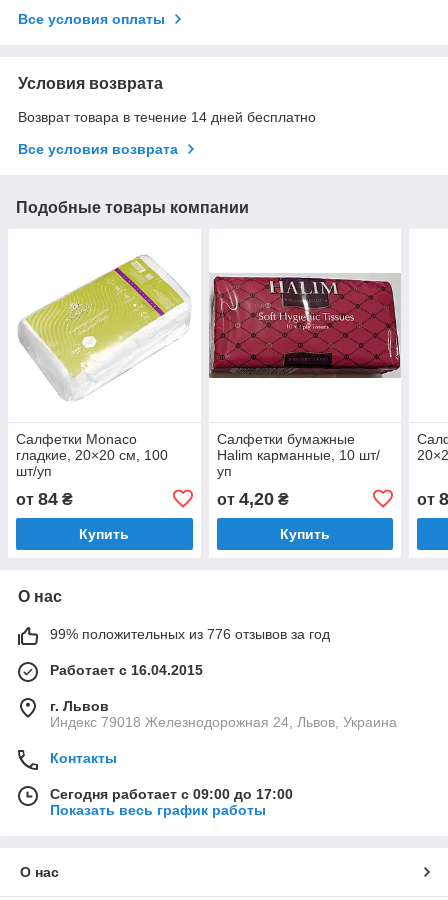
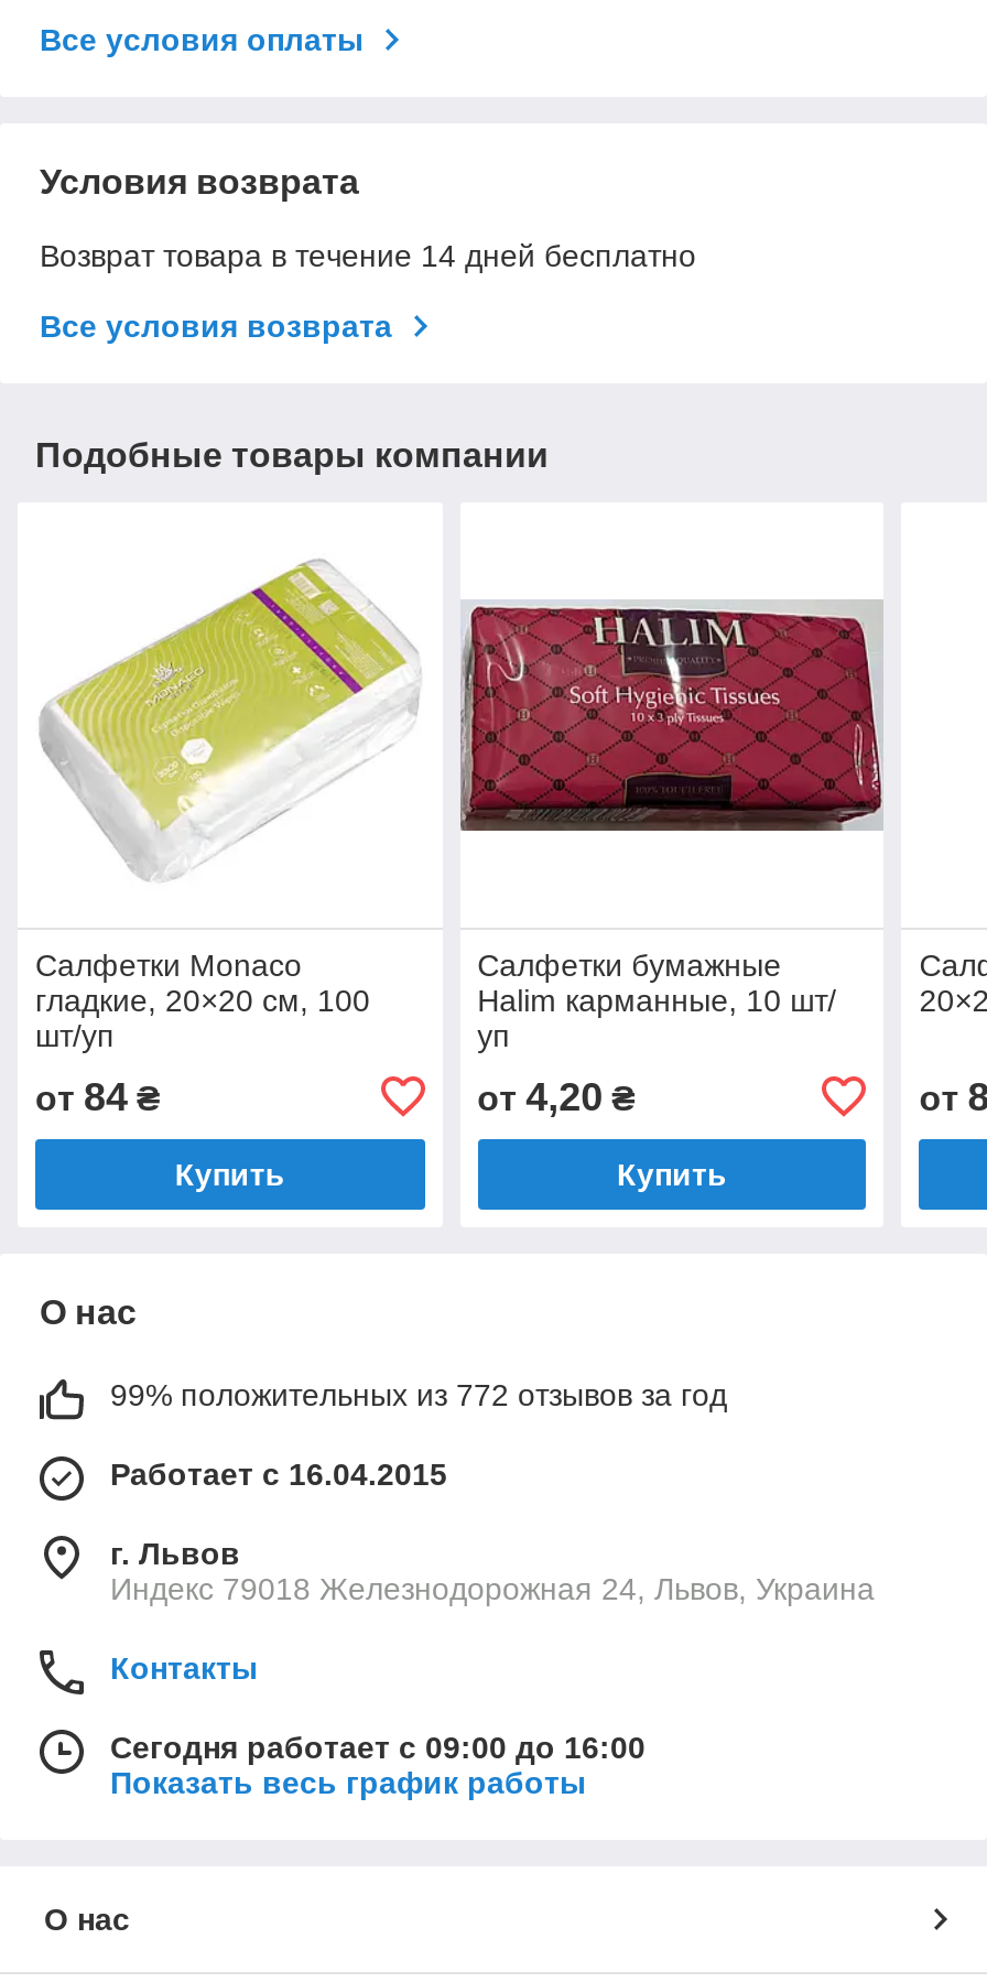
[50,626,330,642] 99% положительных из 776 отзывов за год -> [110,1377,727,1412] 99% положительных из 772 отзывов за год
[50,786,293,802] Сегодня работает с 09:00 до 17:00 -> [110,1729,646,1765] Сегодня работает с 09:00 до 16:00

